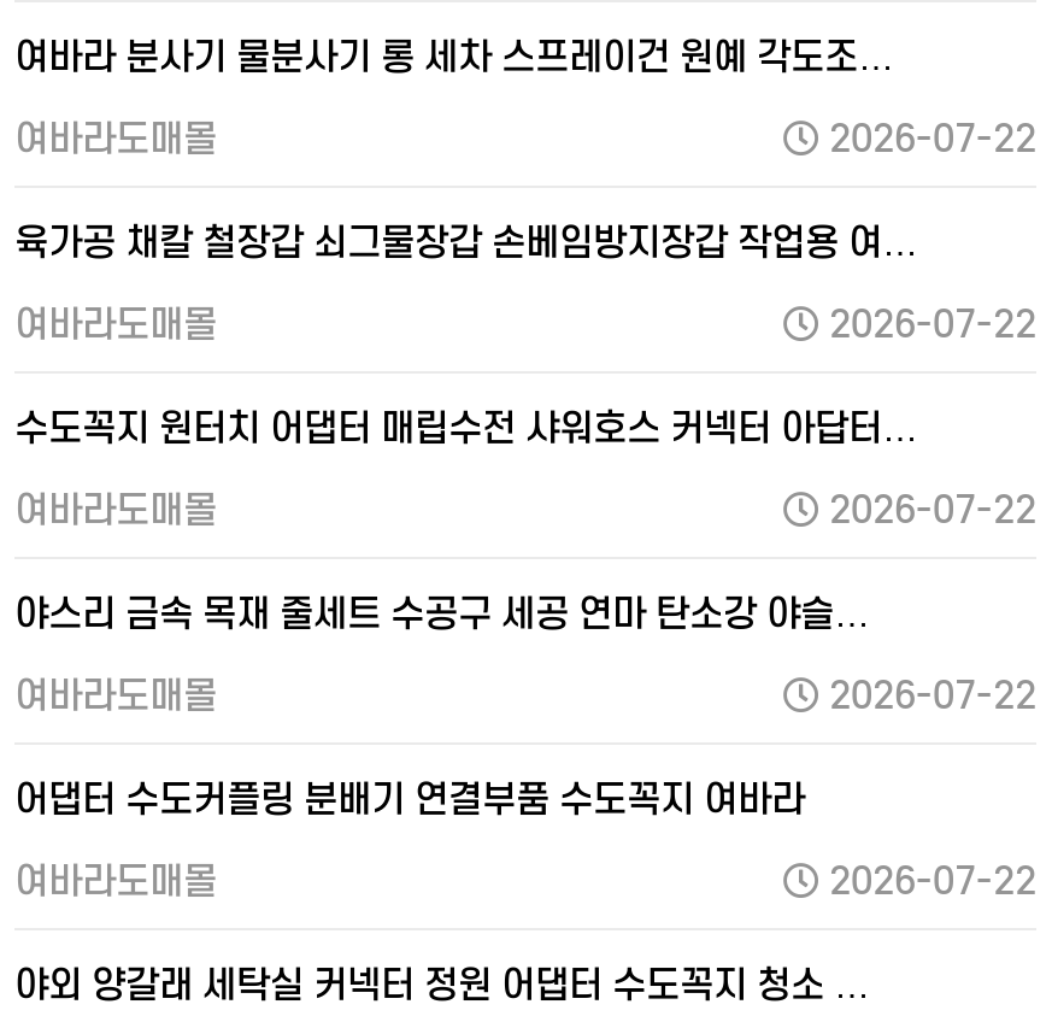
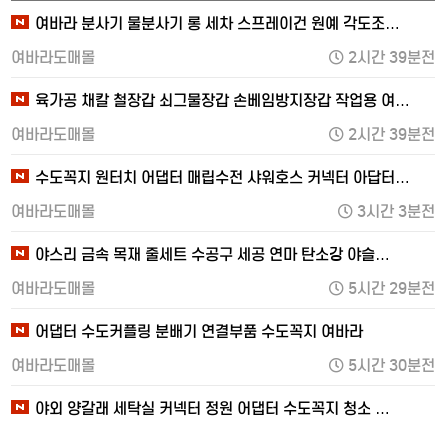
[819,116,1036,161] 2026-07-22 -> [344,48,435,67] 2시간 39분전
[819,301,1036,347] 2026-07-22 -> [344,125,435,144] 2시간 39분전
[819,487,1036,533] 2026-07-22 -> [353,202,435,221] 3시간 3분전
[819,672,1036,718] 2026-07-22 -> [344,279,435,298] 5시간 29분전
[819,858,1036,904] 2026-07-22 -> [344,356,435,375] 5시간 30분전

